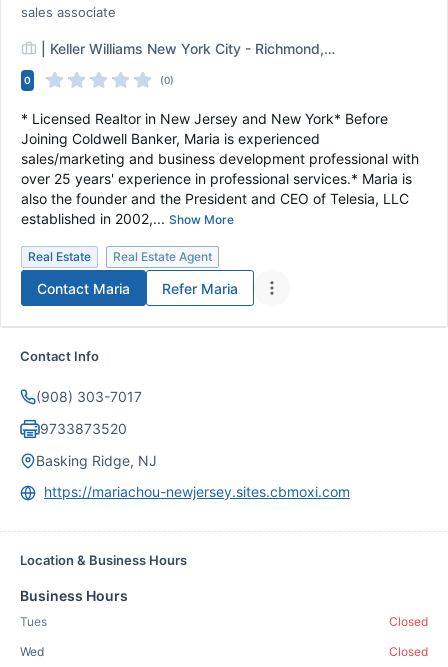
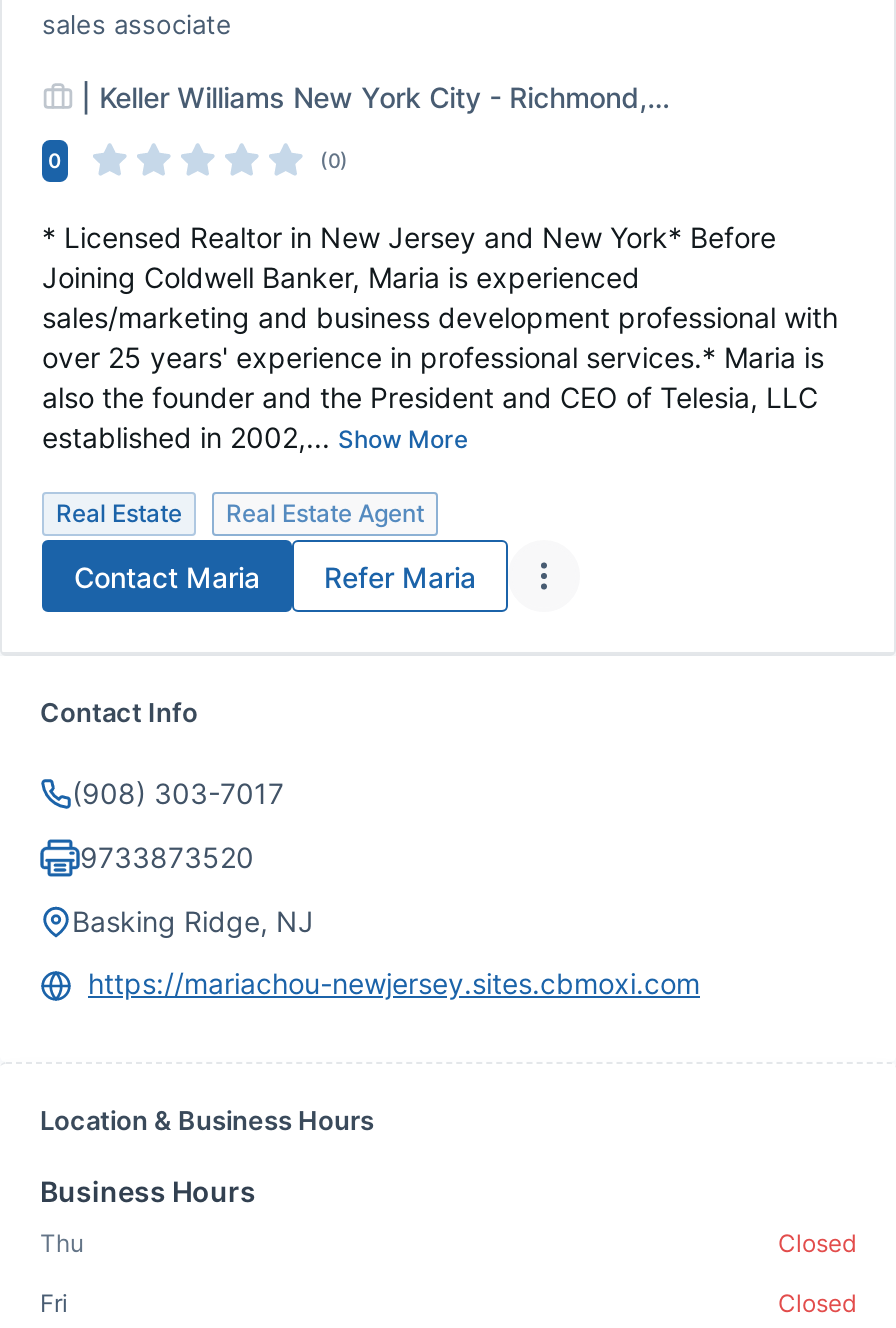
[20,614,47,629] Tues -> [40,1228,84,1258] Thu
[20,644,44,659] Wed -> [40,1288,68,1318] Fri

